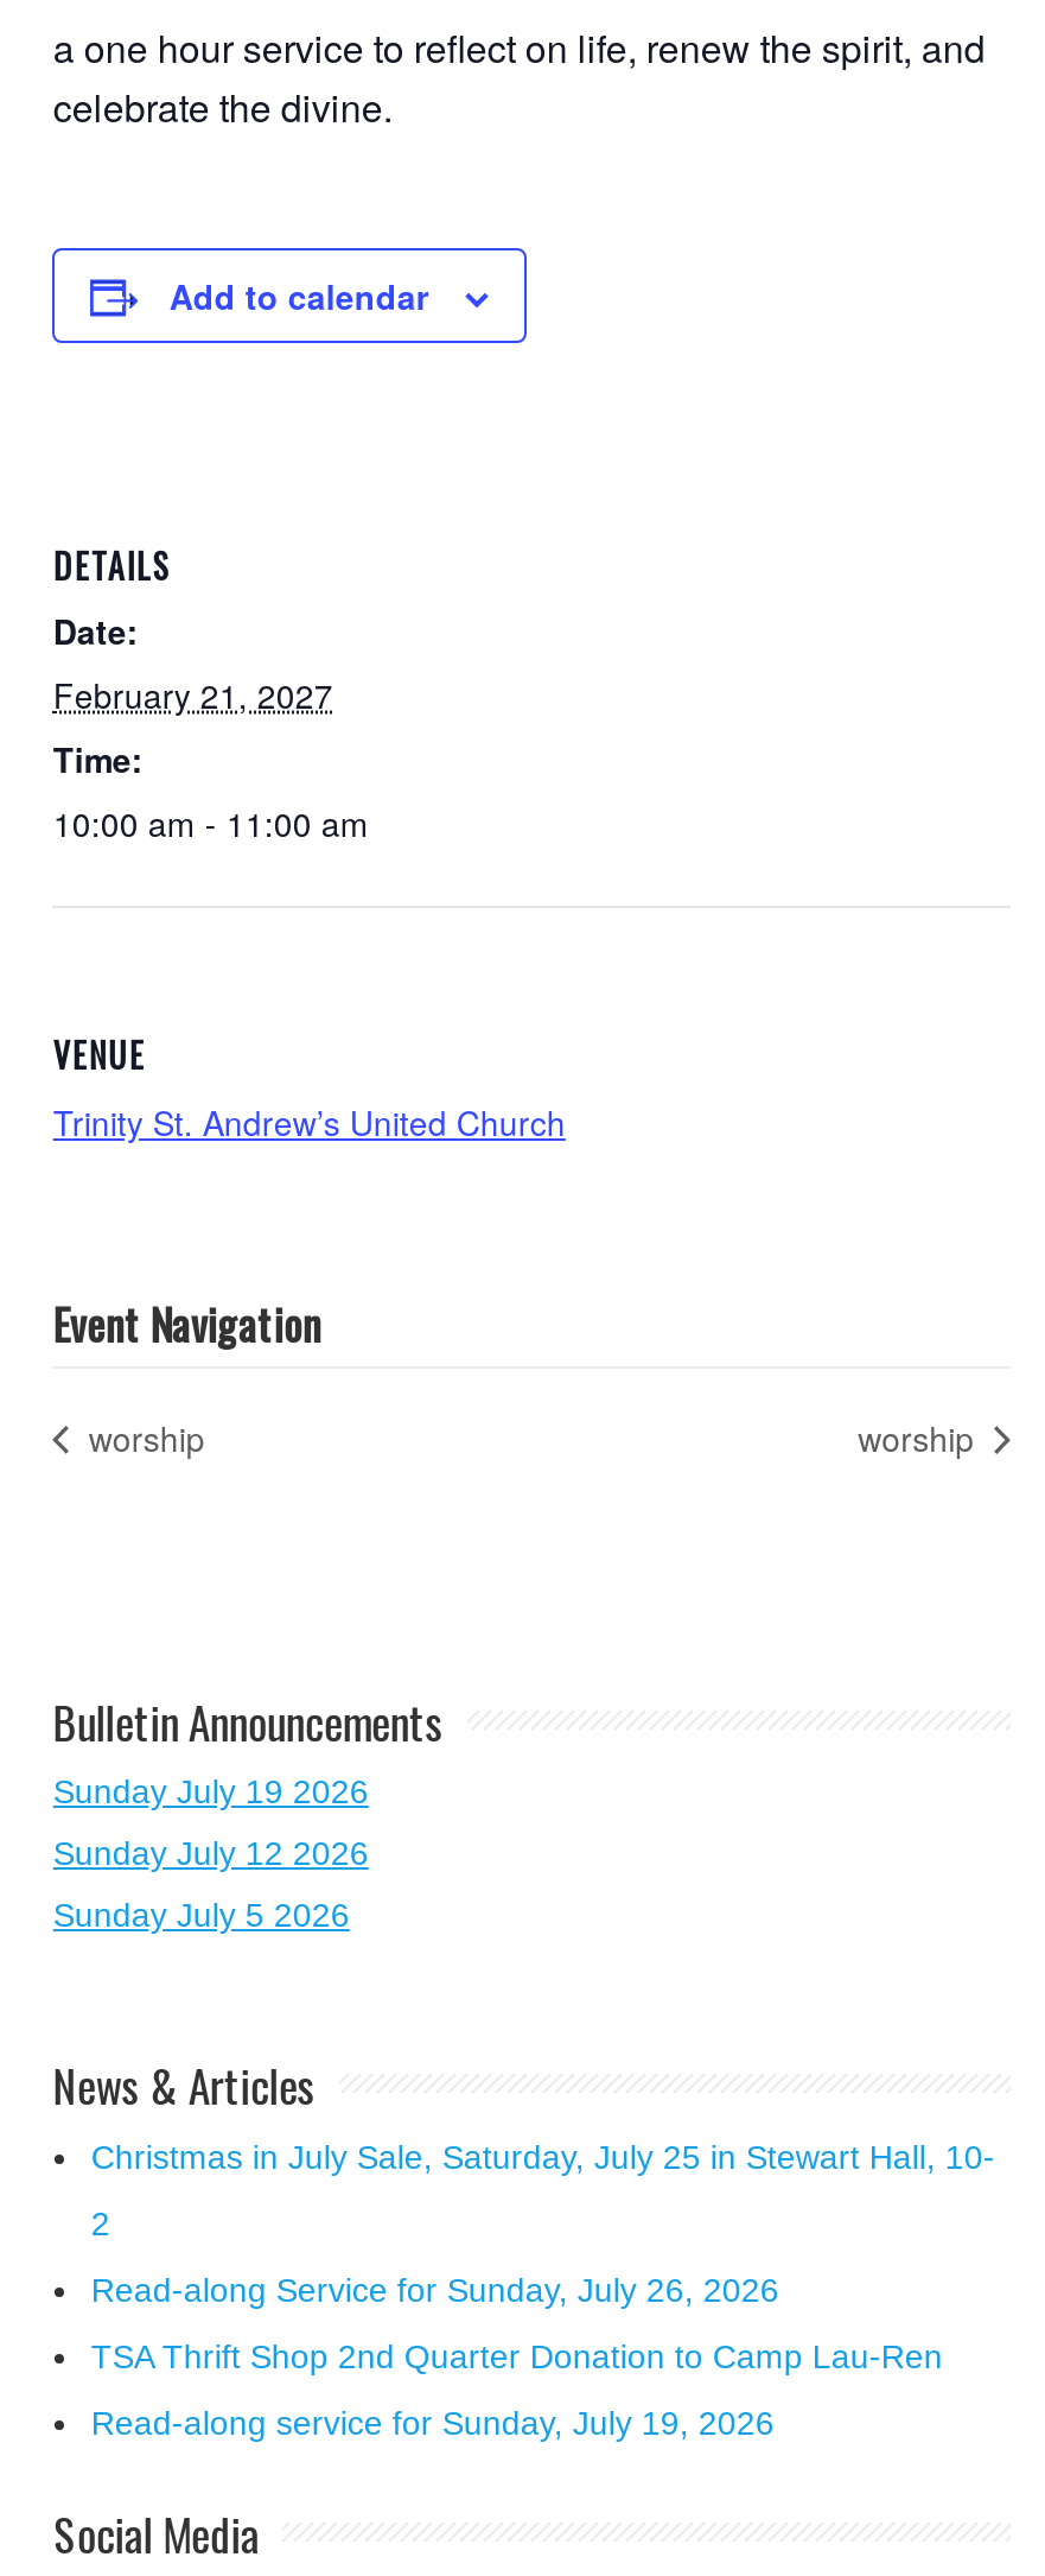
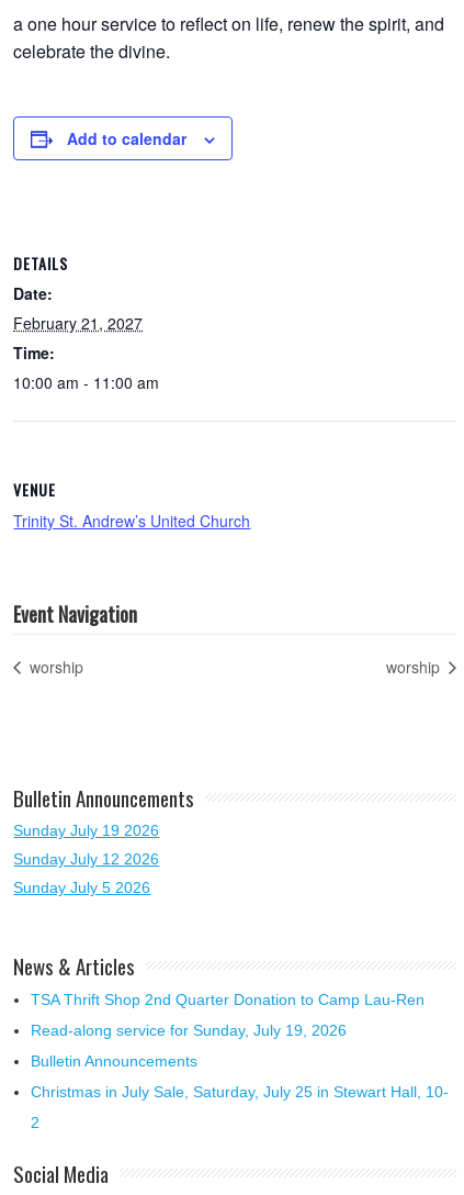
moved [91,2139,995,2243] -> [31,1083,449,1132]: Christmas in July Sale, Saturday, July 25 in Stewart Hall, 10- | 2
[91,2272,779,2310] Read-along Service for Sunday, July 26, 2026 -> none
moved [91,2338,943,2443] -> [31,991,425,1039]: TSA Thrift Shop 2nd Quarter Donation to Camp Lau-Ren | Read-along service for Sunday, July 19, 2026
none -> [31,1053,198,1070] Bulletin Announcements

